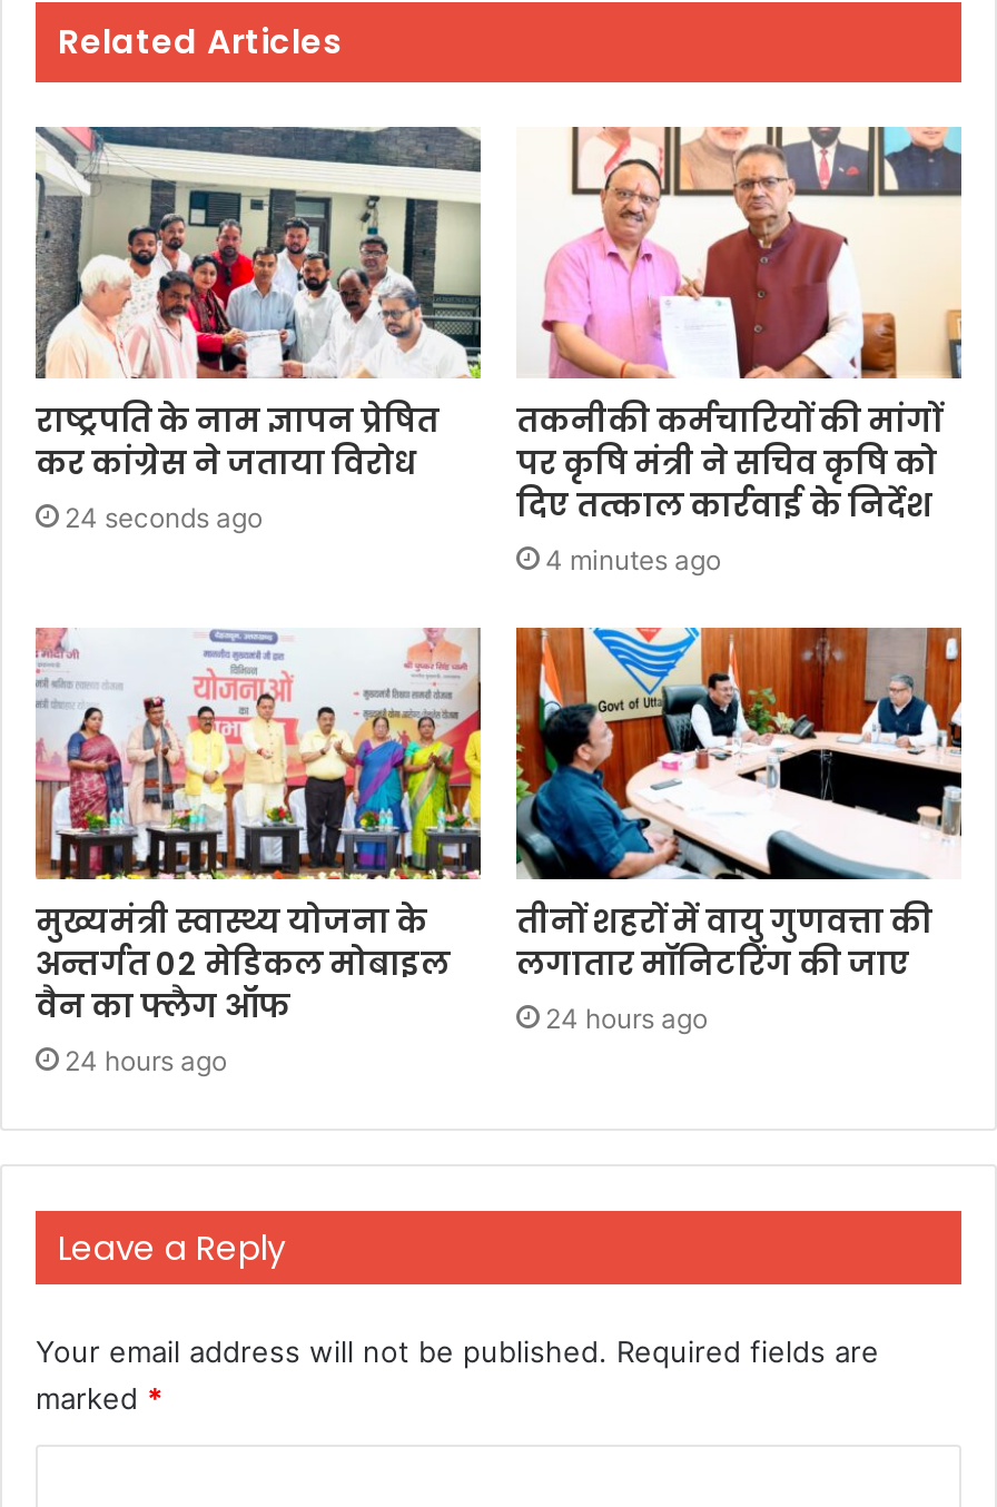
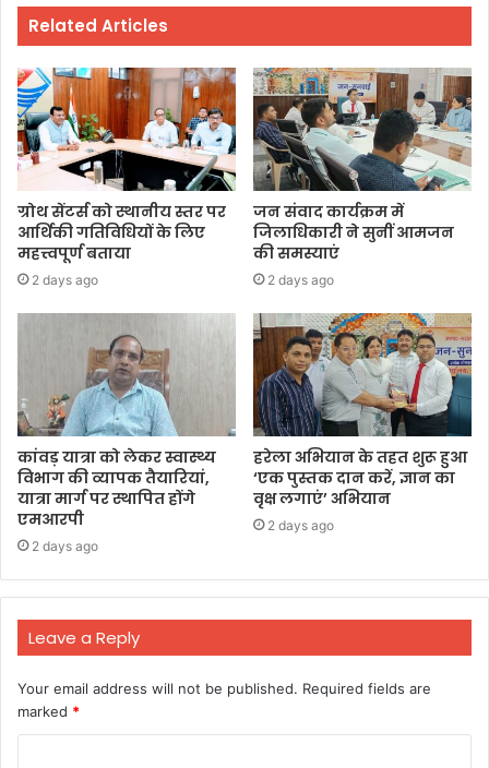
[33,125,483,534] [image] | राष्ट्रपति के नाम ज्ञापन प्रेषित | कर कांग्रेस ने जताया विरोध | 24 seconds ago -> [16,67,237,288] [image] | ग्रोथ सेंटर्स को स्थानीय स्तर पर | आर्थिकी गतिविधियों के लिए | महत्त्वपूर्ण बताया | 2 days ago
[516,127,961,576] [image] | तकनीकी कर्मचारियों की मांगों | पर कृषि मंत्री ने सचिव कृषि को | दिए तत्काल कार्रवाई के निर्देश | 4 minutes ago -> [252,67,473,288] [image] | जन संवाद कार्यक्रम में | जिलाधिकारी ने सुनीं आमजन | की समस्याएं | 2 days ago
[36,628,483,1076] [image] | मुख्यमंत्री स्वास्थ्य योजना के | अन्तर्गत 02 मेडिकल मोबाइल | वैन का फ्लैग ऑफ | 24 hours ago -> [16,313,236,554] [image] | कांवड़ यात्रा को लेकर स्वास्थ्य | विभाग की व्यापक तैयारियां, | यात्रा मार्ग पर स्थापित होंगे | एमआरपी | 2 days ago
[514,626,964,1034] [image] | तीनों शहरों में वायु गुणवत्ता की | लगातार मॉनिटरिंग की जाए | 24 hours ago -> [252,312,473,533] [image] | हरेला अभियान के तहत शुरू हुआ | ‘एक पुस्तक दान करें, ज्ञान का | वृक्ष लगाएं’ अभियान | 2 days ago

